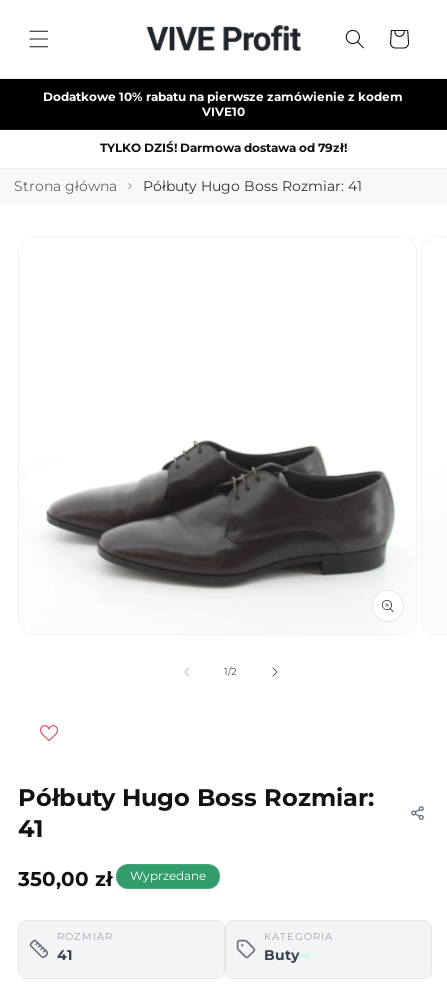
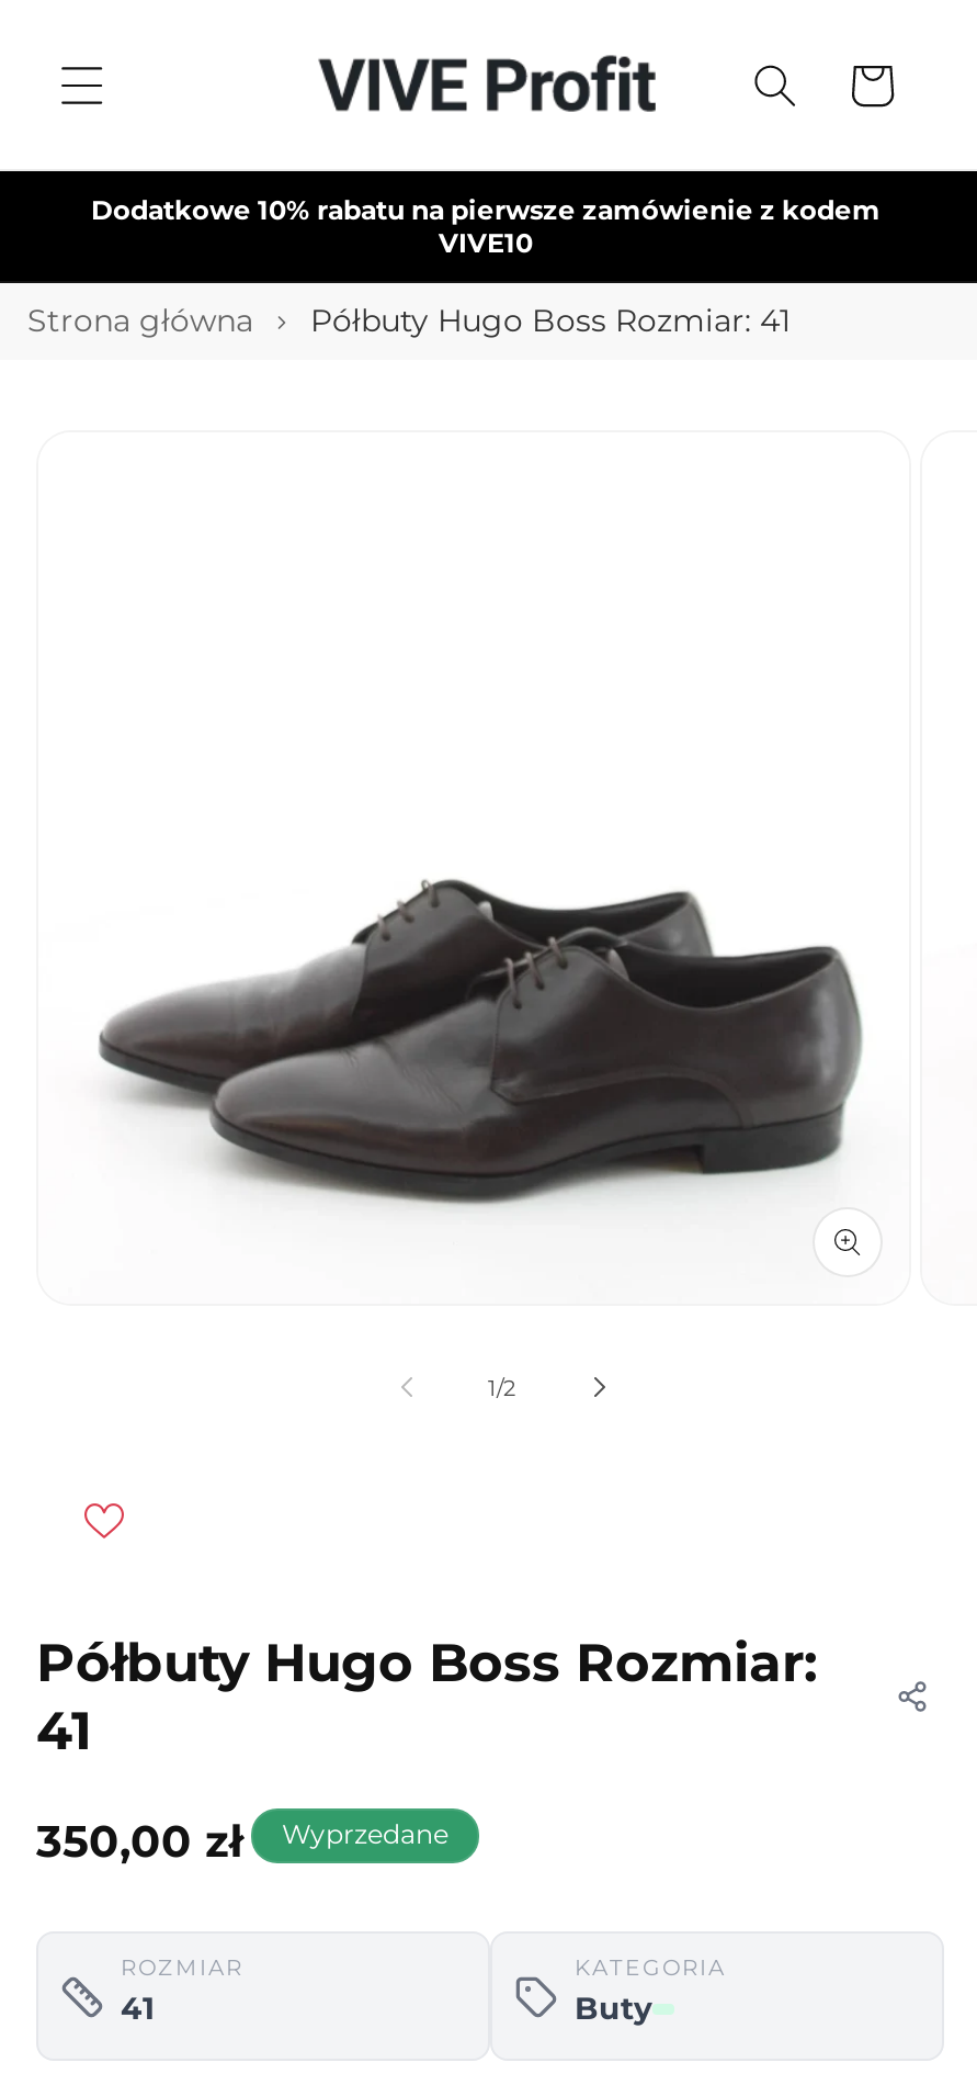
[99,140,346,155] TYLKO DZIŚ! Darmowa dostawa od 79zł! -> none

